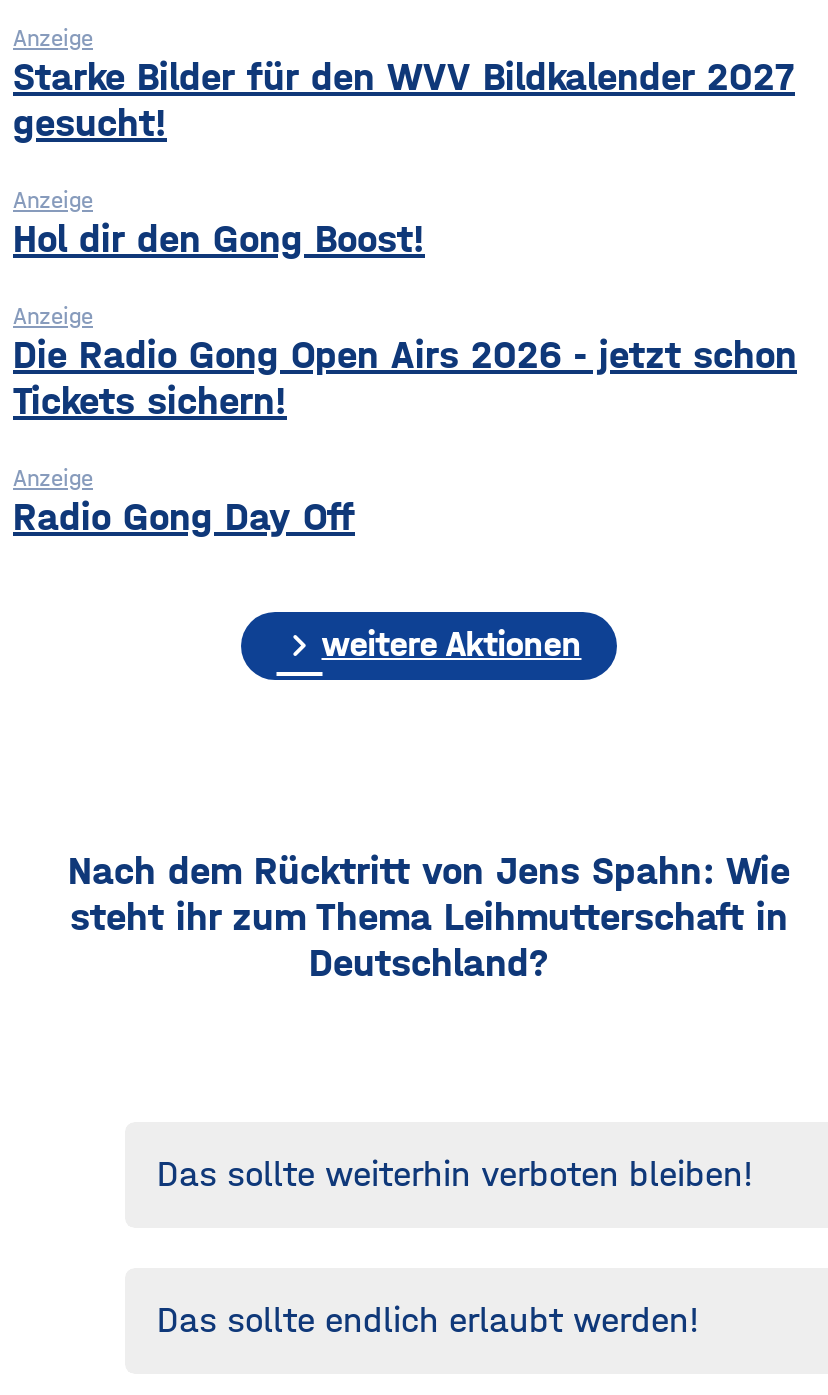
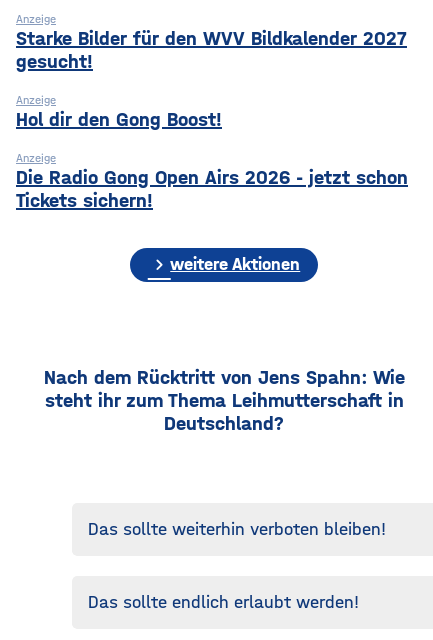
[13,463,355,539] Anzeige | Radio Gong Day Off -> none

